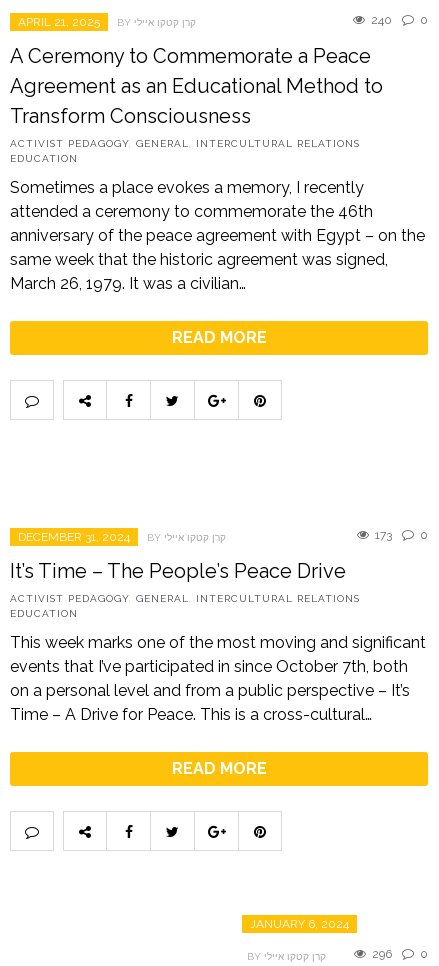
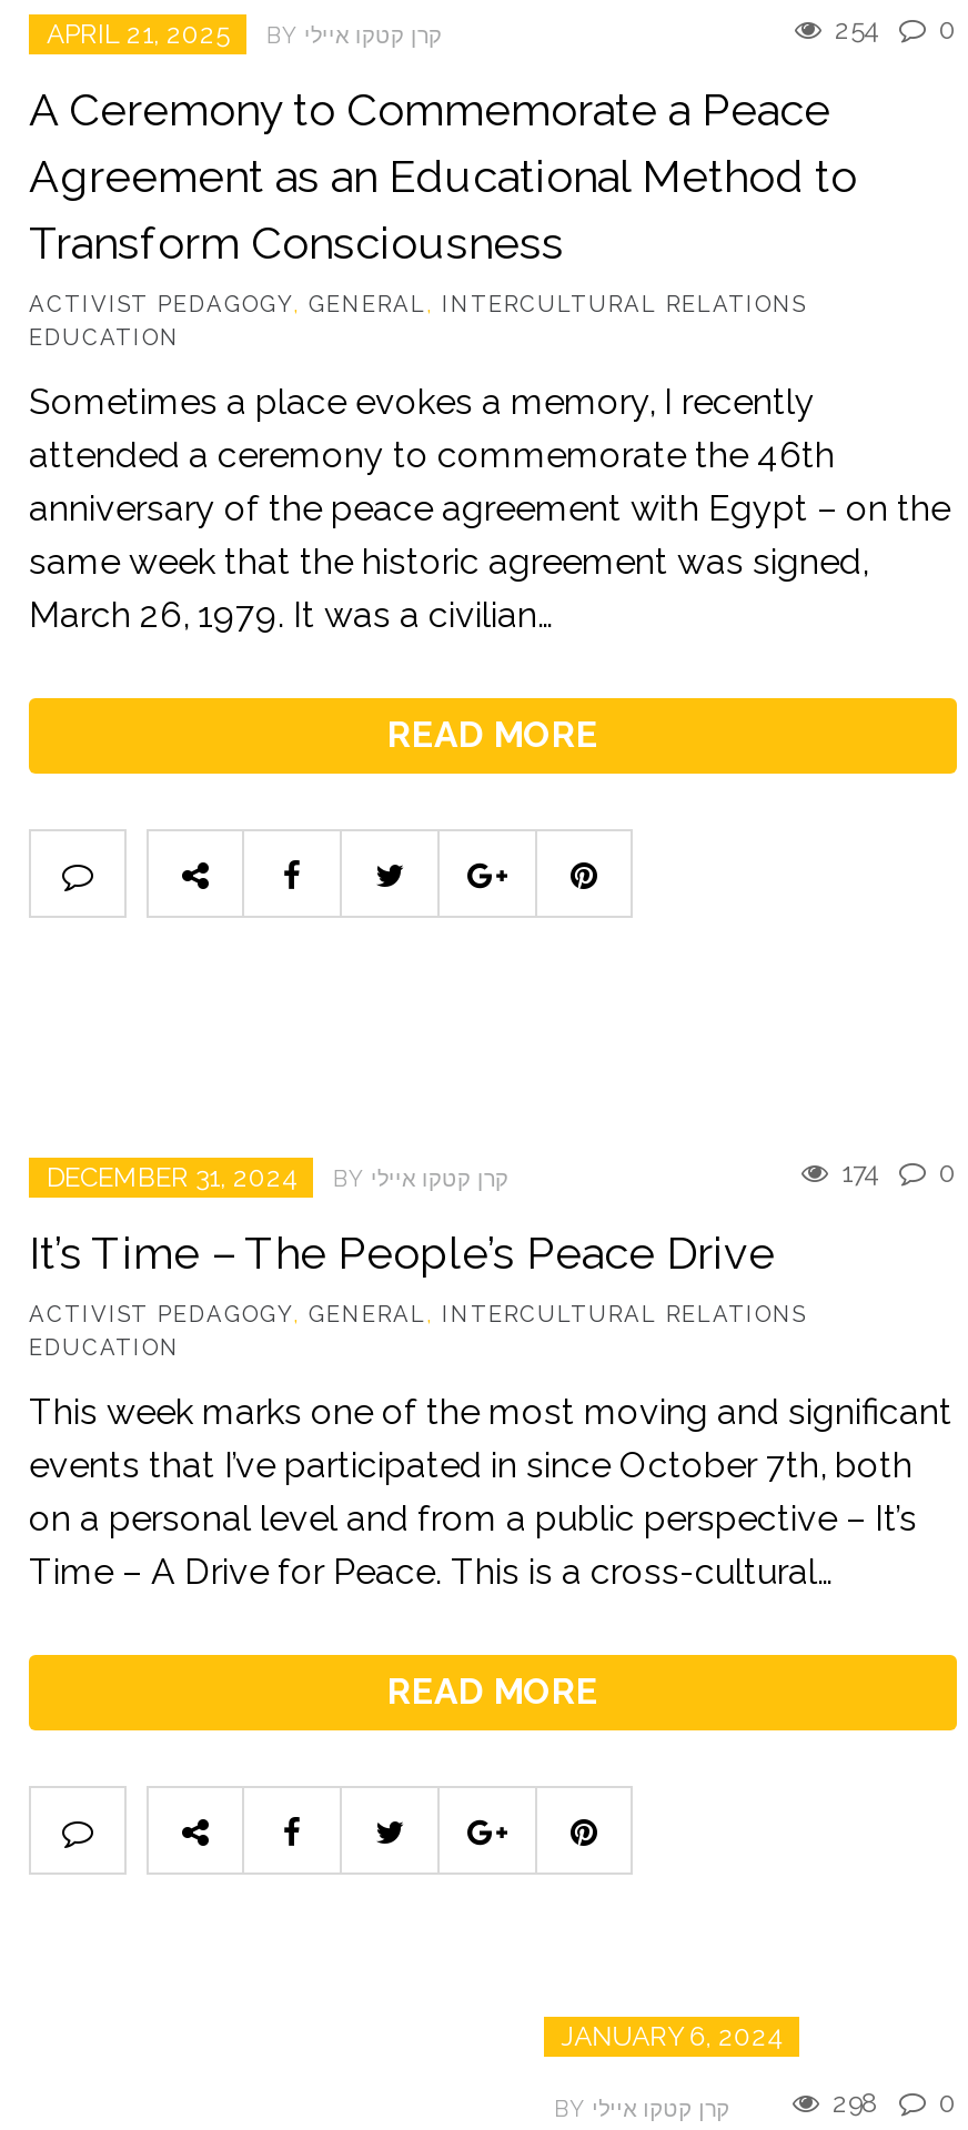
[368,13,392,27] 240 -> [828,14,877,45] 254
[372,528,392,542] 173 -> [835,1157,877,1189] 174
[369,947,392,961] 296 -> [826,2088,877,2119] 298

